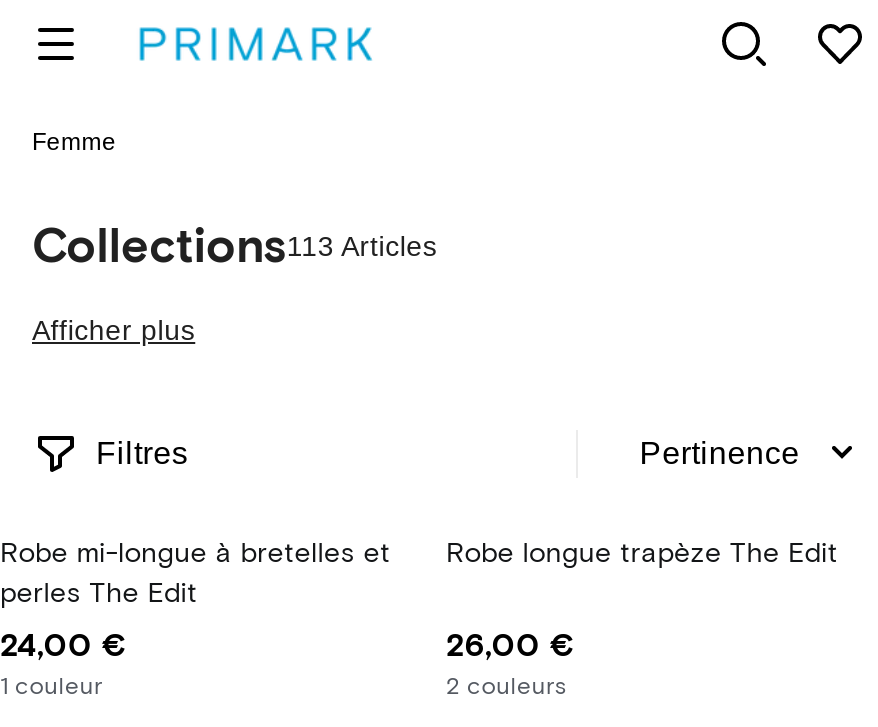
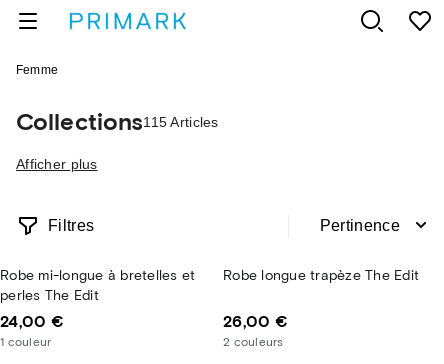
[32,216,437,274] Collections113 Articles -> [16,107,219,136] Collections115 Articles

